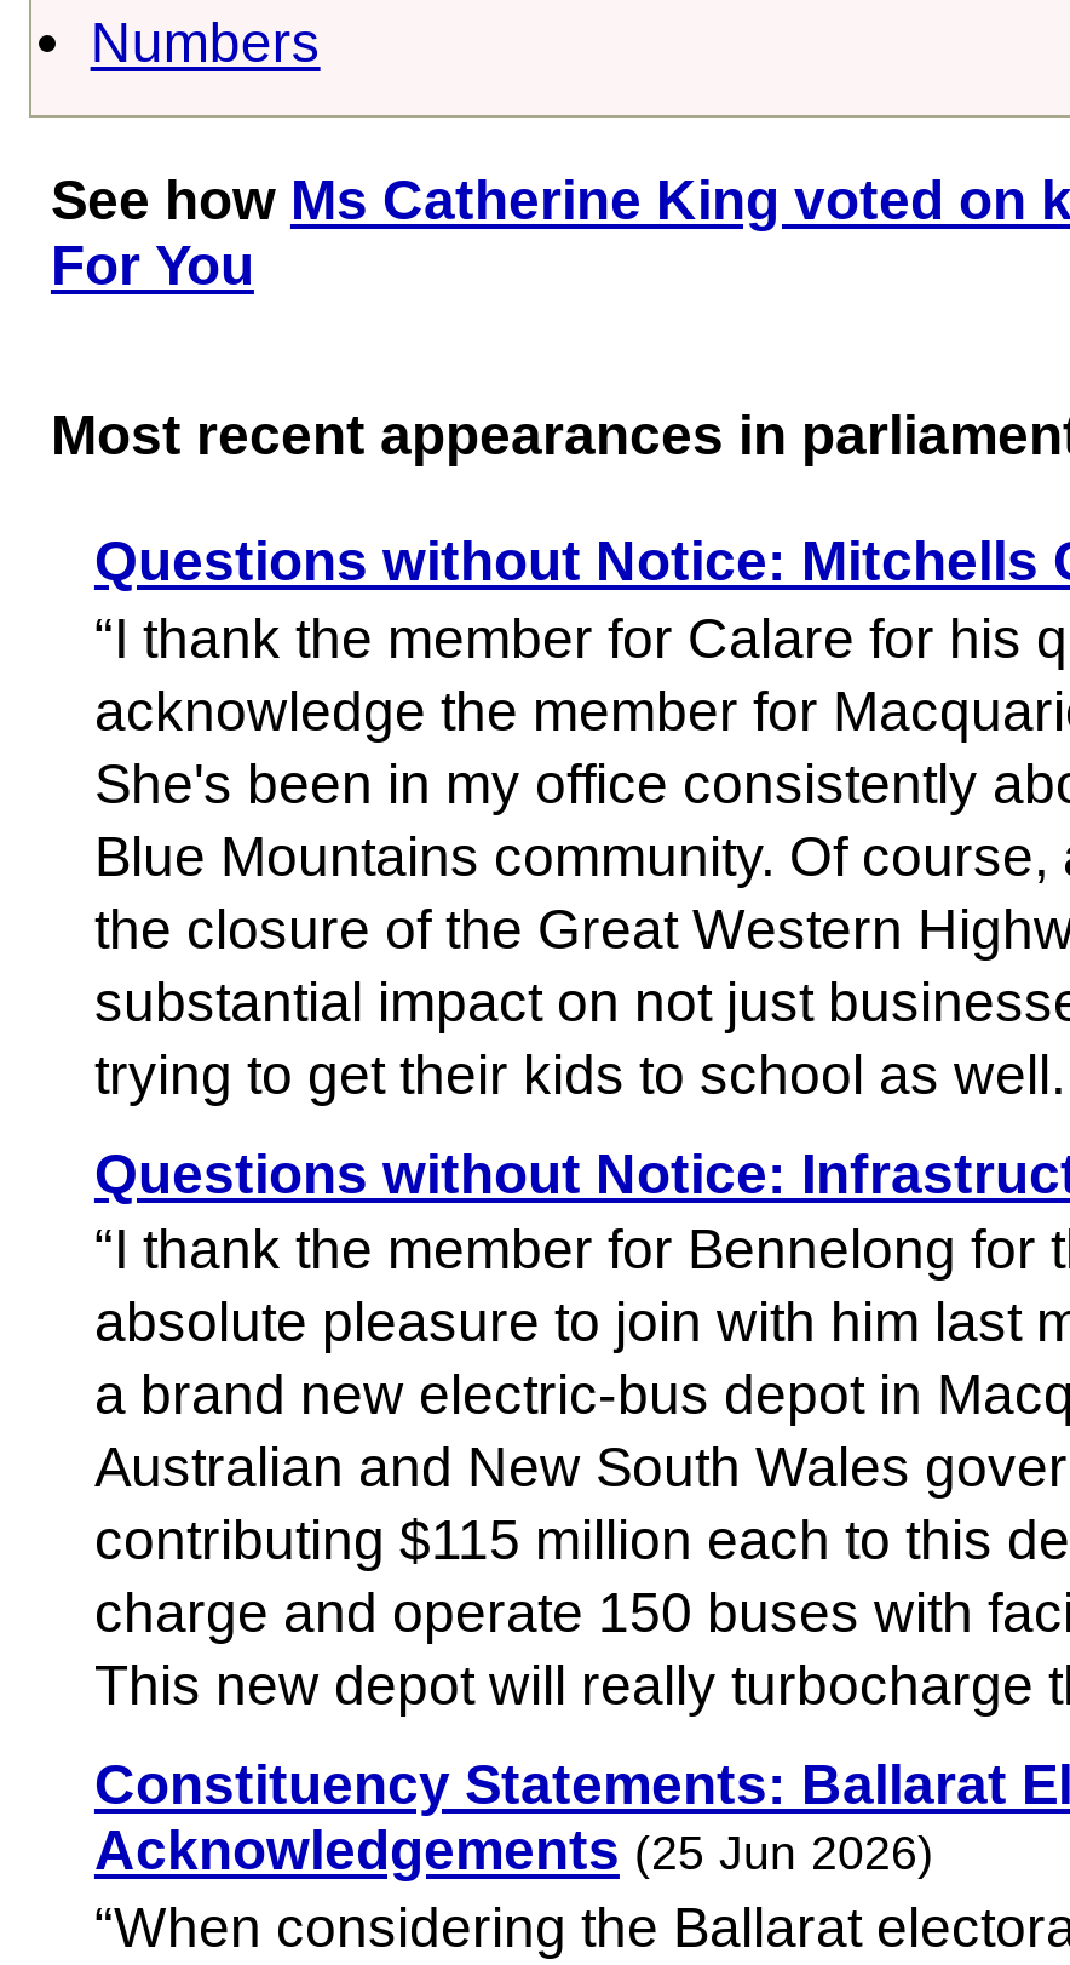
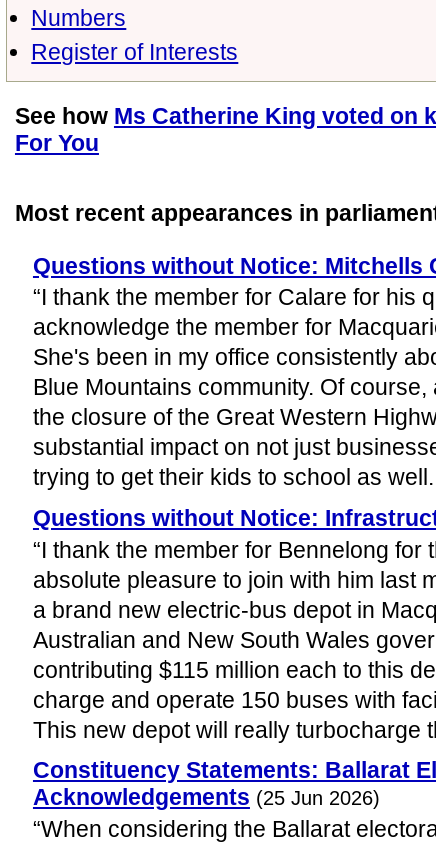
none -> [31,39,238,65] Register of Interests

